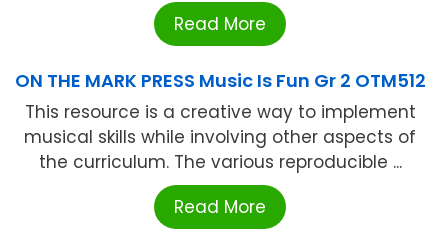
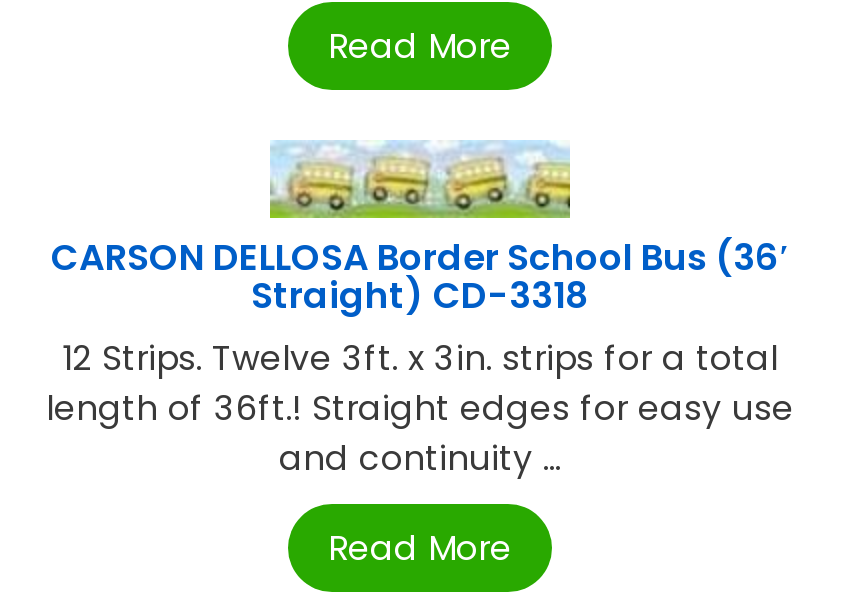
[14,68,425,174] ON THE MARK PRESS Music Is Fun Gr 2 OTM512 | This resource is a creative way to implement | musical skills while involving other aspects of | the curriculum. The various reproducible ... -> [46,233,794,483] CARSON DELLOSA Border School Bus (36′ | Straight) CD-3318 | 12 Strips. Twelve 3ft. x 3in. strips for a total | length of 36ft.! Straight edges for easy use | and continuity ...

